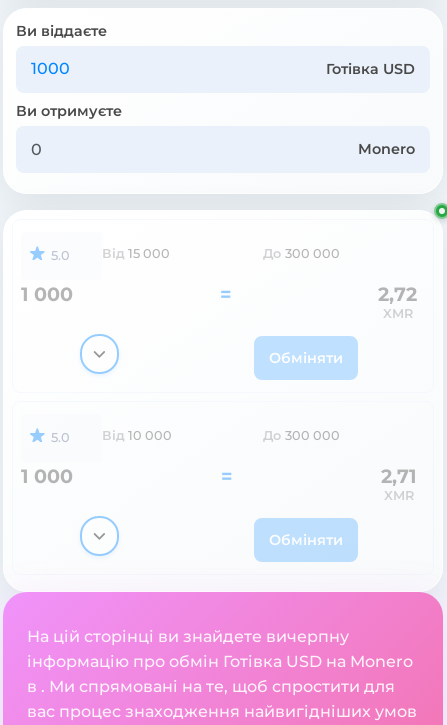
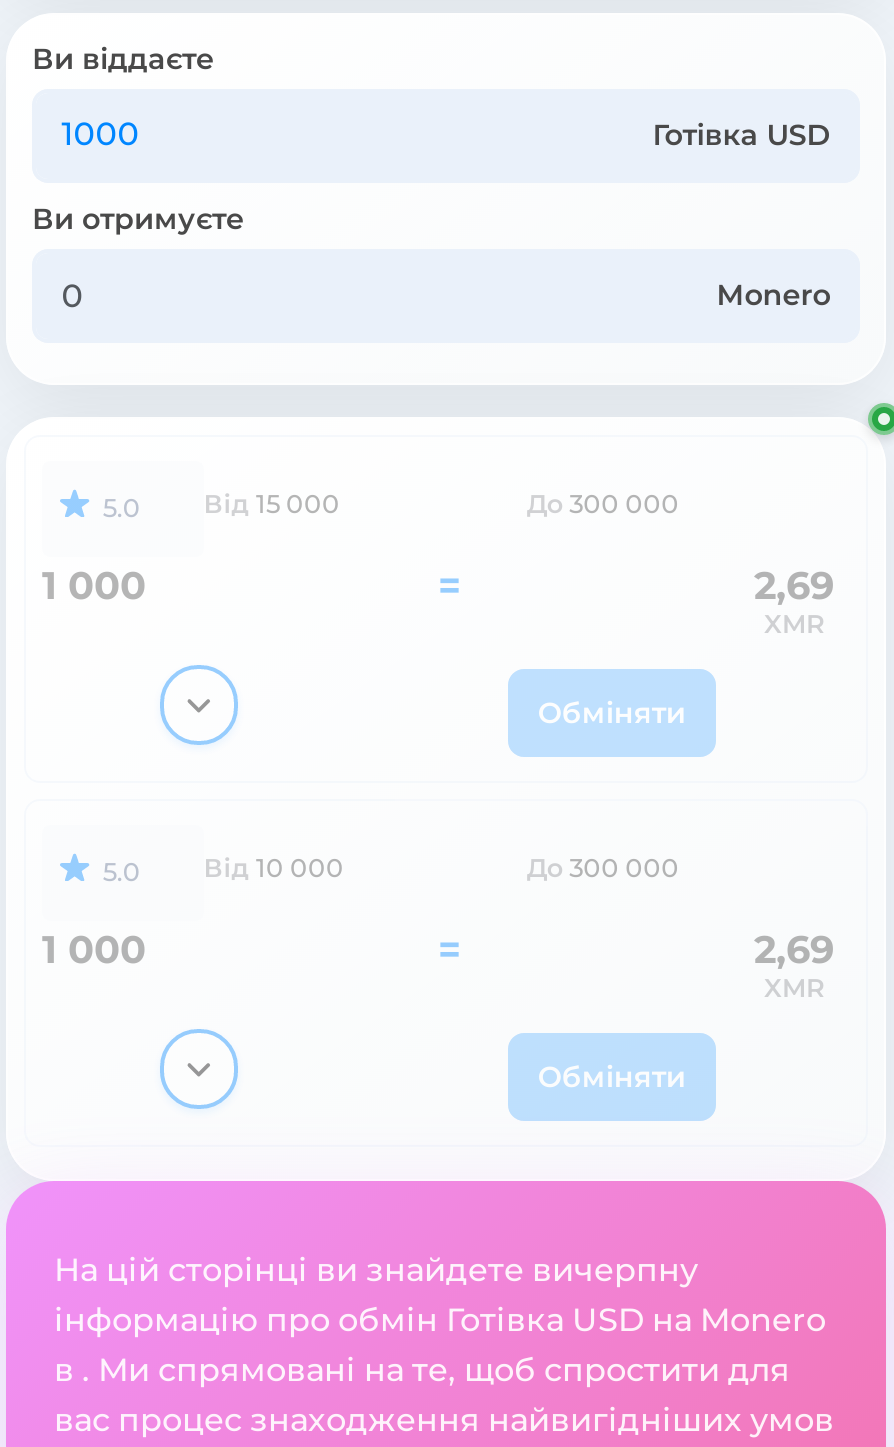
[378,282,417,306] 2,72 -> [754,561,834,609] 2,69
[381,464,417,488] 2,71 -> [754,926,834,974] 2,69

